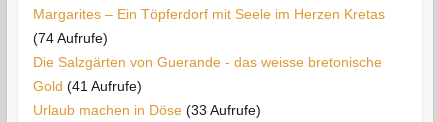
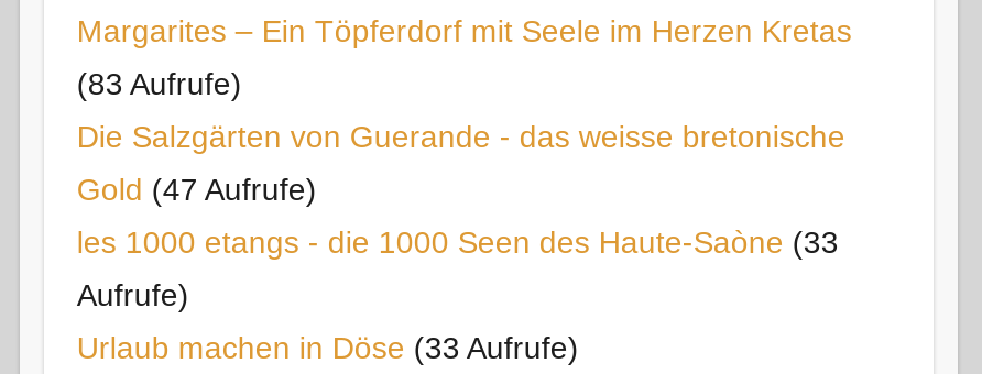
[33,30,108,46] (74 Aufrufe) -> [77,65,242,100] (83 Aufrufe)
[33,78,142,94] Gold (41 Aufrufe) -> [77,171,838,312] Gold (47 Aufrufe) | les 1000 etangs - die 1000 Seen des Haute-Saòne (33 | Aufrufe)

